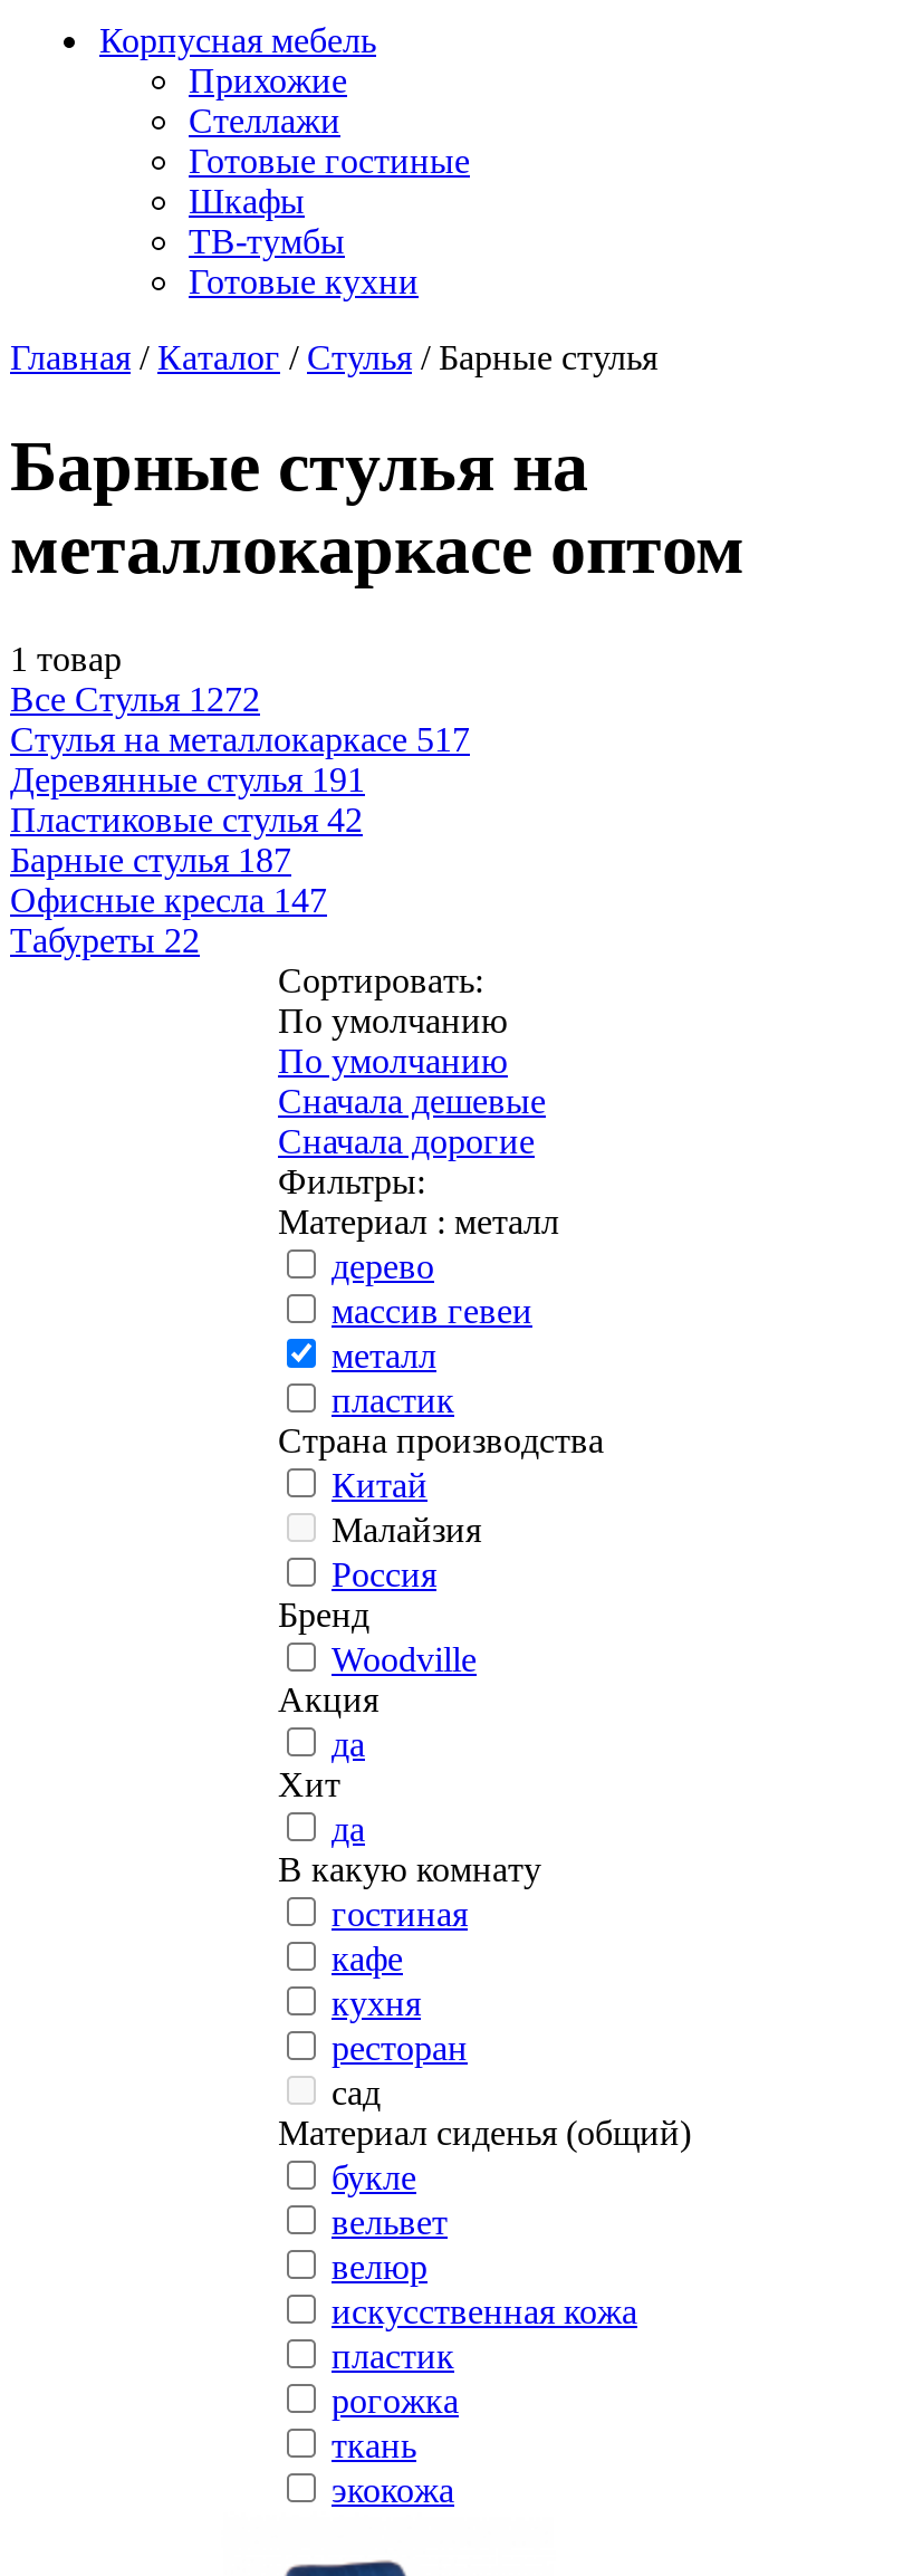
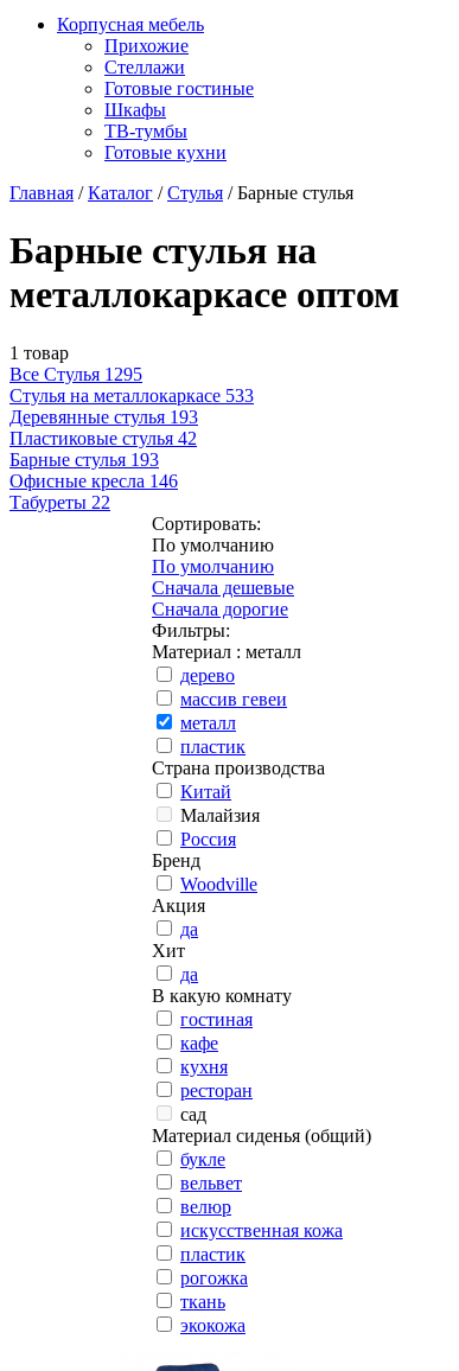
[10,679,260,717] Все Стулья 1272 -> [9,364,142,384] Все Стулья 1295
[10,719,470,757] Стулья на металлокаркасе 517 -> [9,385,254,405] Стулья на металлокаркасе 533
[10,759,365,797] Деревянные стулья 191 -> [9,406,198,426] Деревянные стулья 193
[10,840,291,878] Барные стулья 187 -> [9,449,159,469] Барные стулья 193
[10,880,327,918] Офисные кресла 147 -> [9,470,178,490] Офисные кресла 146

